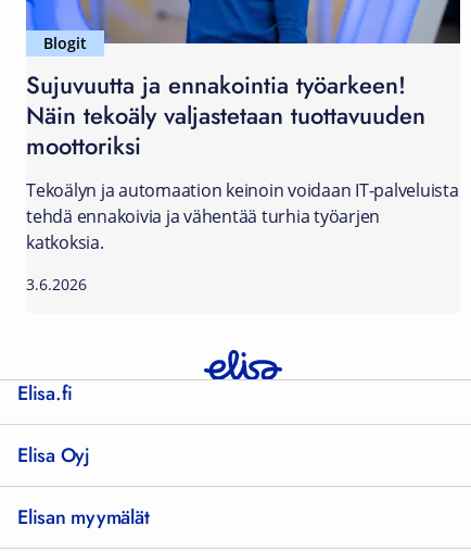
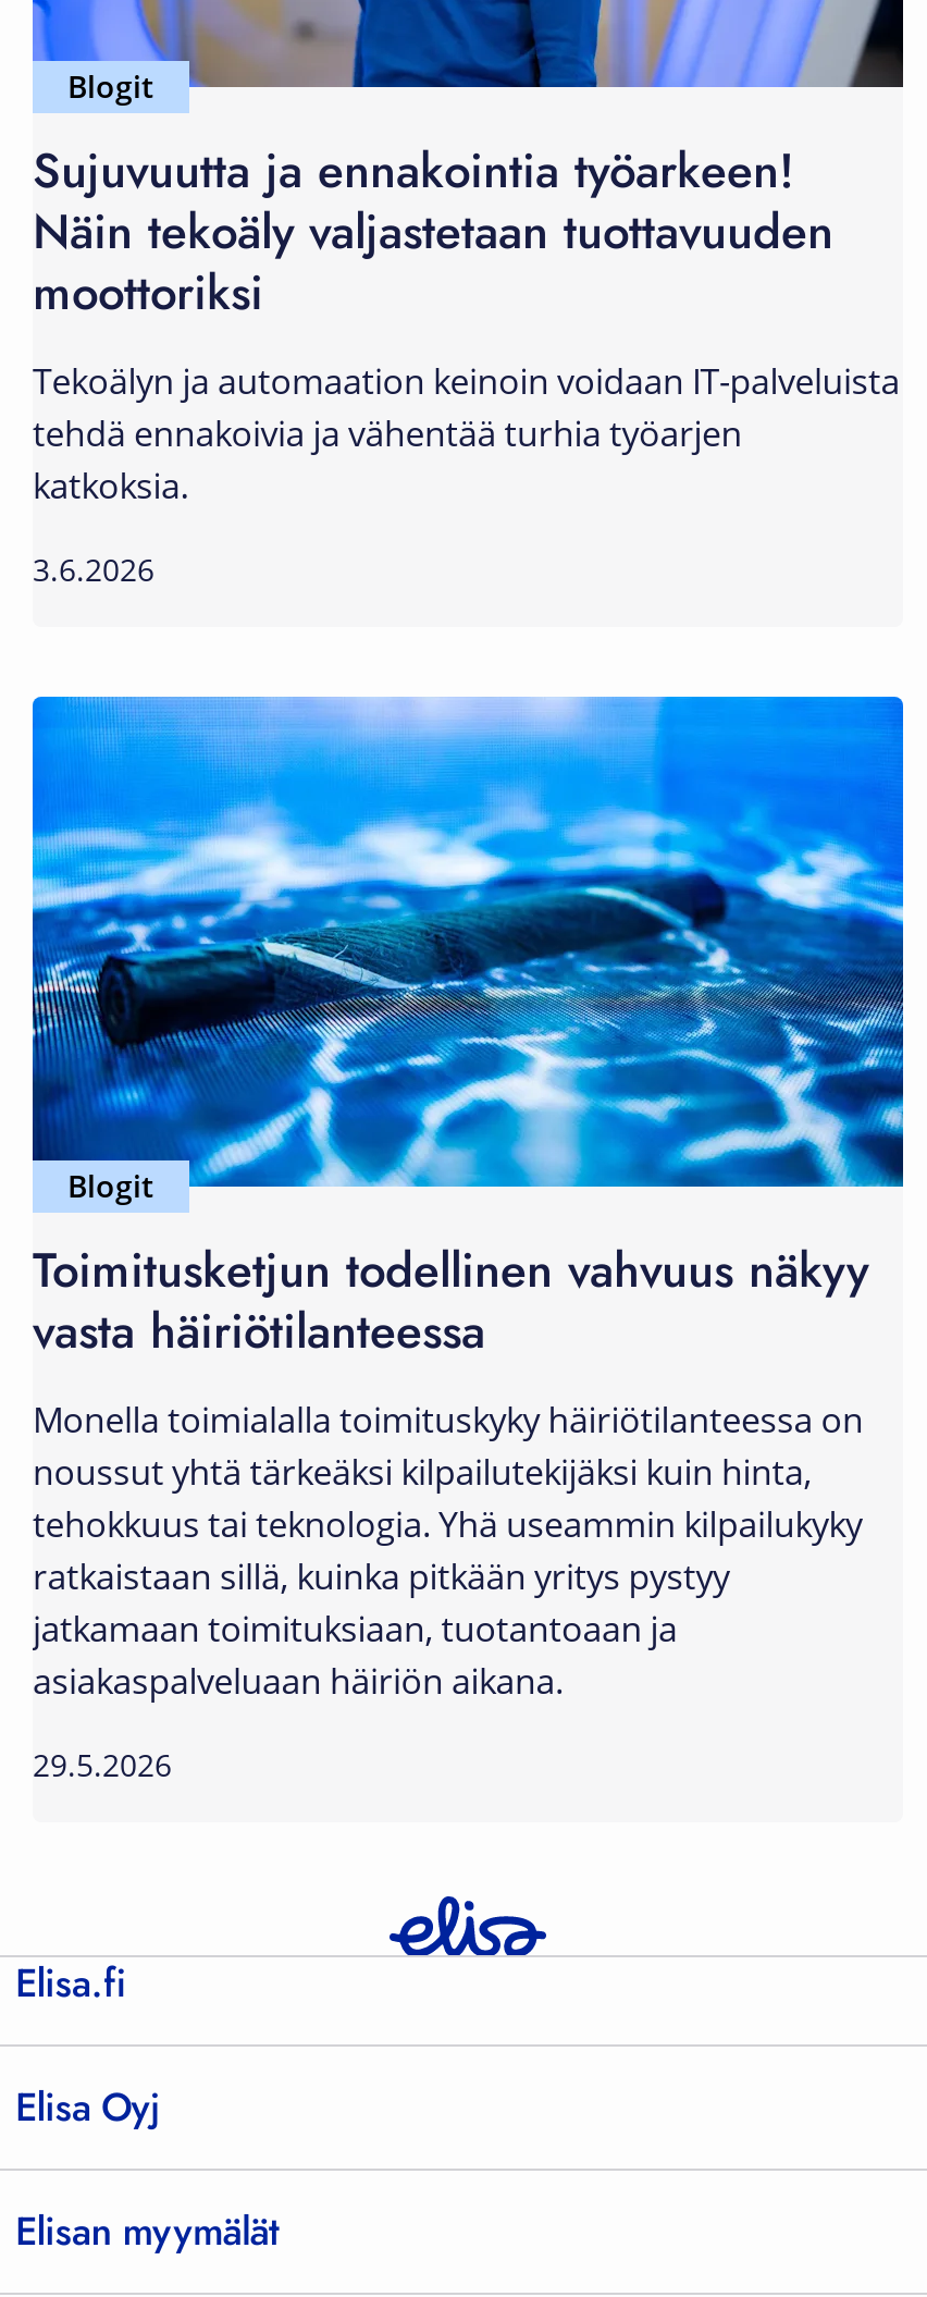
none -> [30,695,905,1784] [image] | Blogit | Toimitusketjun todellinen vahvuus näkyy | vasta häiriötilanteessa | Monella toimialalla toimituskyky häiriötilanteessa on | noussut yhtä tärkeäksi kilpailutekijäksi kuin hinta, | tehokkuus tai teknologia. Yhä useammin kilpailukyky | ratkaistaan sillä, kuinka pitkään yritys pystyy | jatkamaan toimituksiaan, tuotantoaan ja | asiakaspalveluaan häiriön aikana. | 29.5.2026

